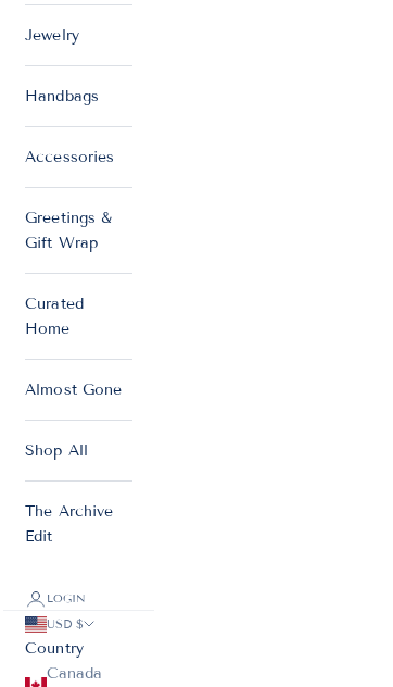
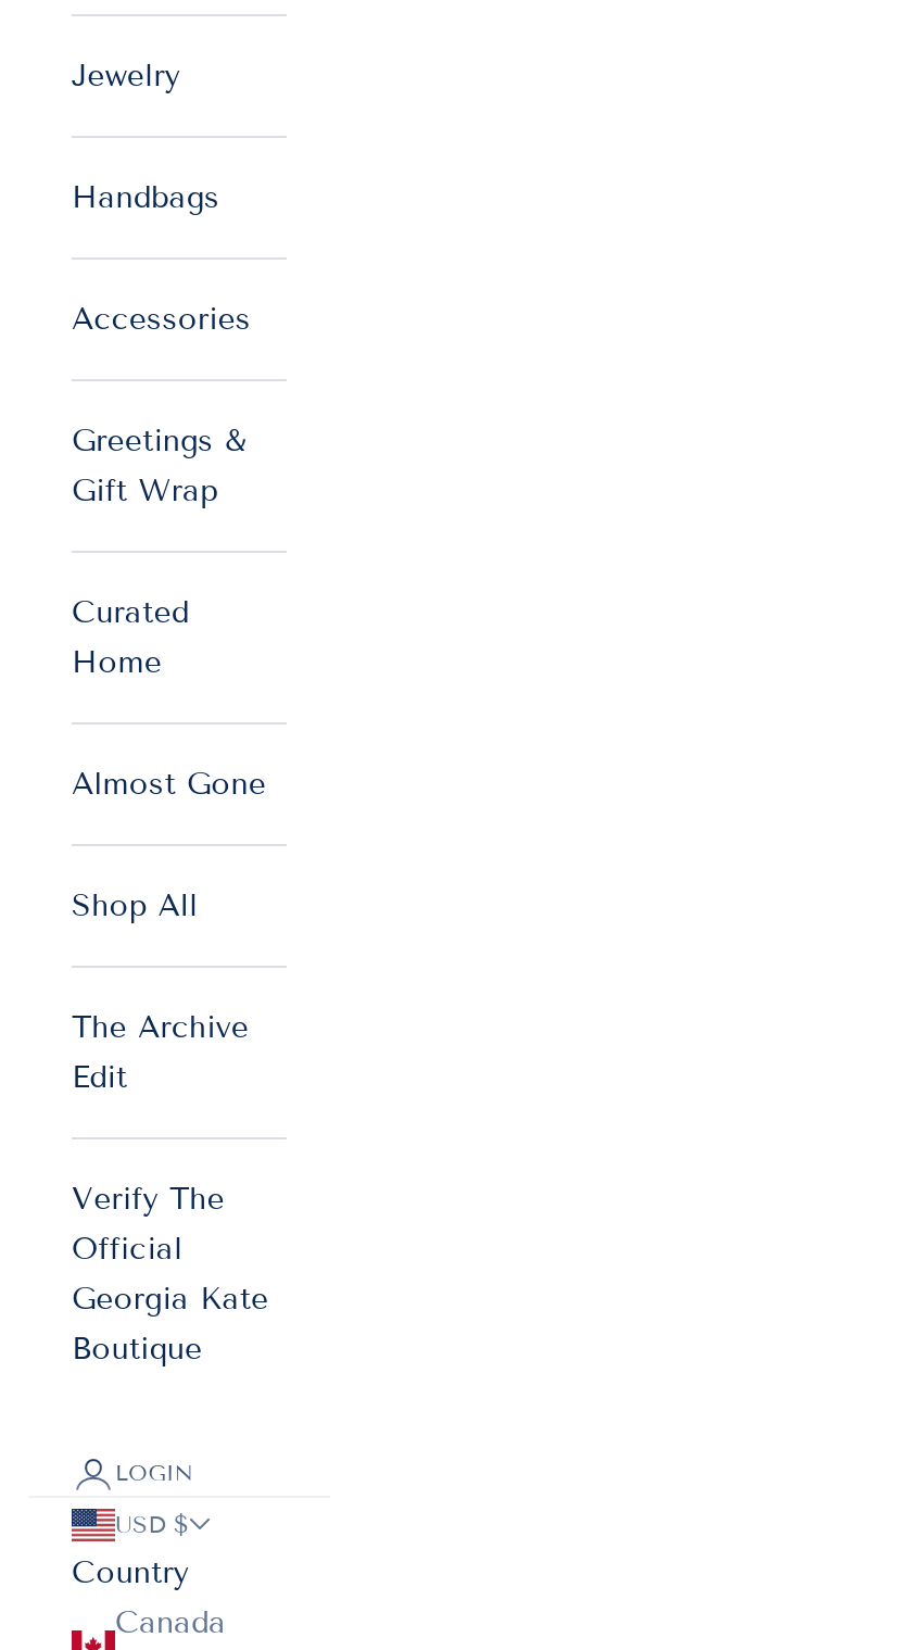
none -> [72,1180,269,1367] Verify The | Official | Georgia Kate | Boutique

